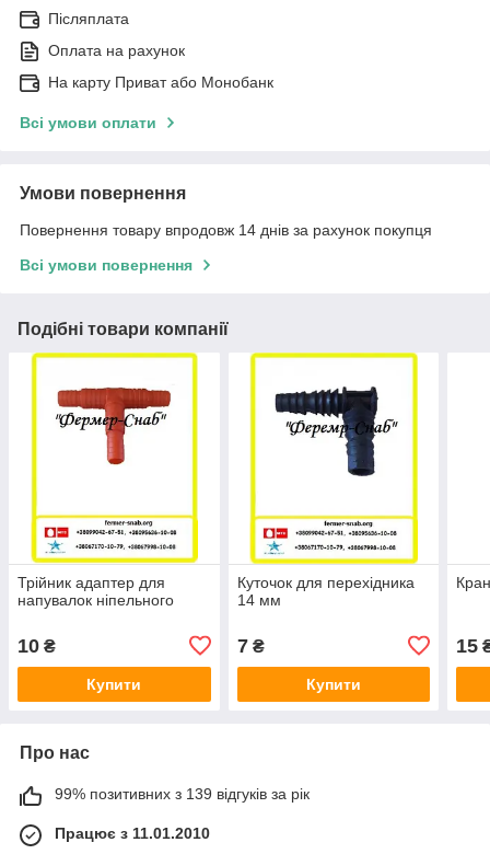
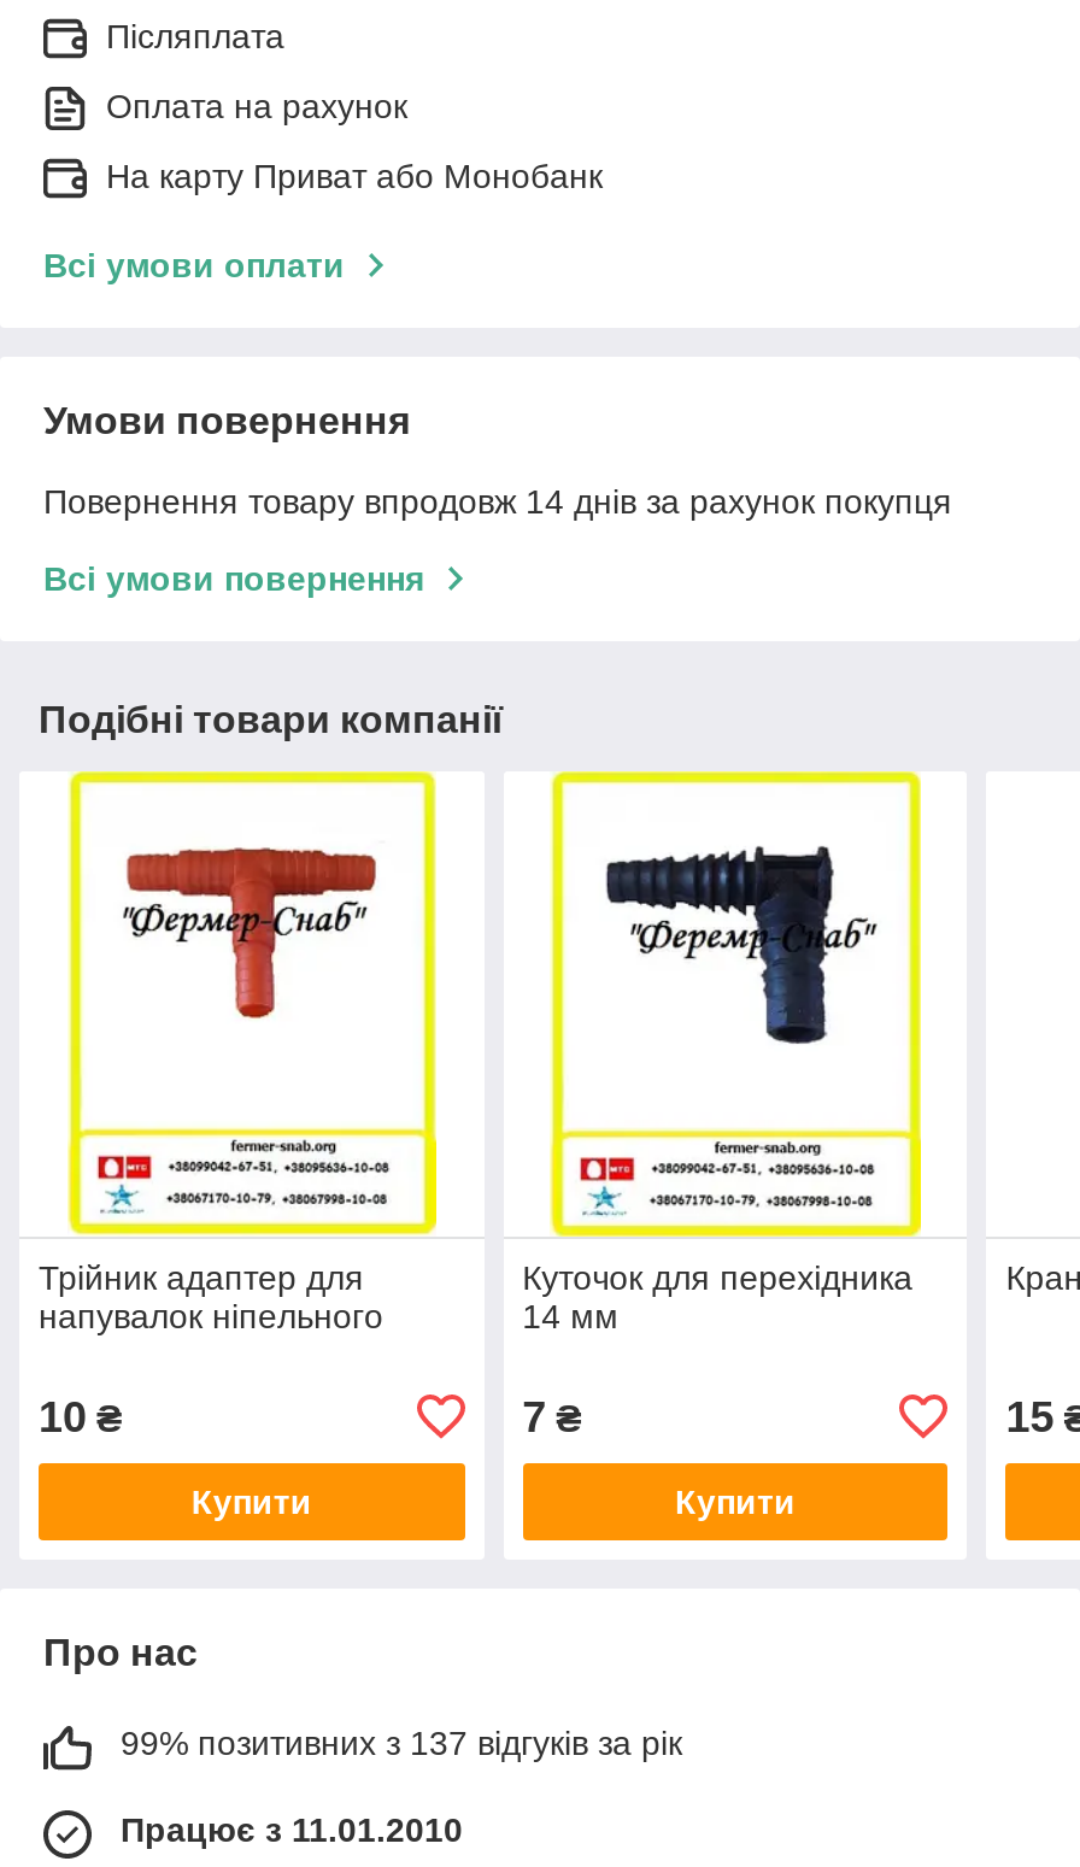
[55,785,310,802] 99% позитивних з 139 відгуків за рік -> [121,1723,682,1762] 99% позитивних з 137 відгуків за рік

